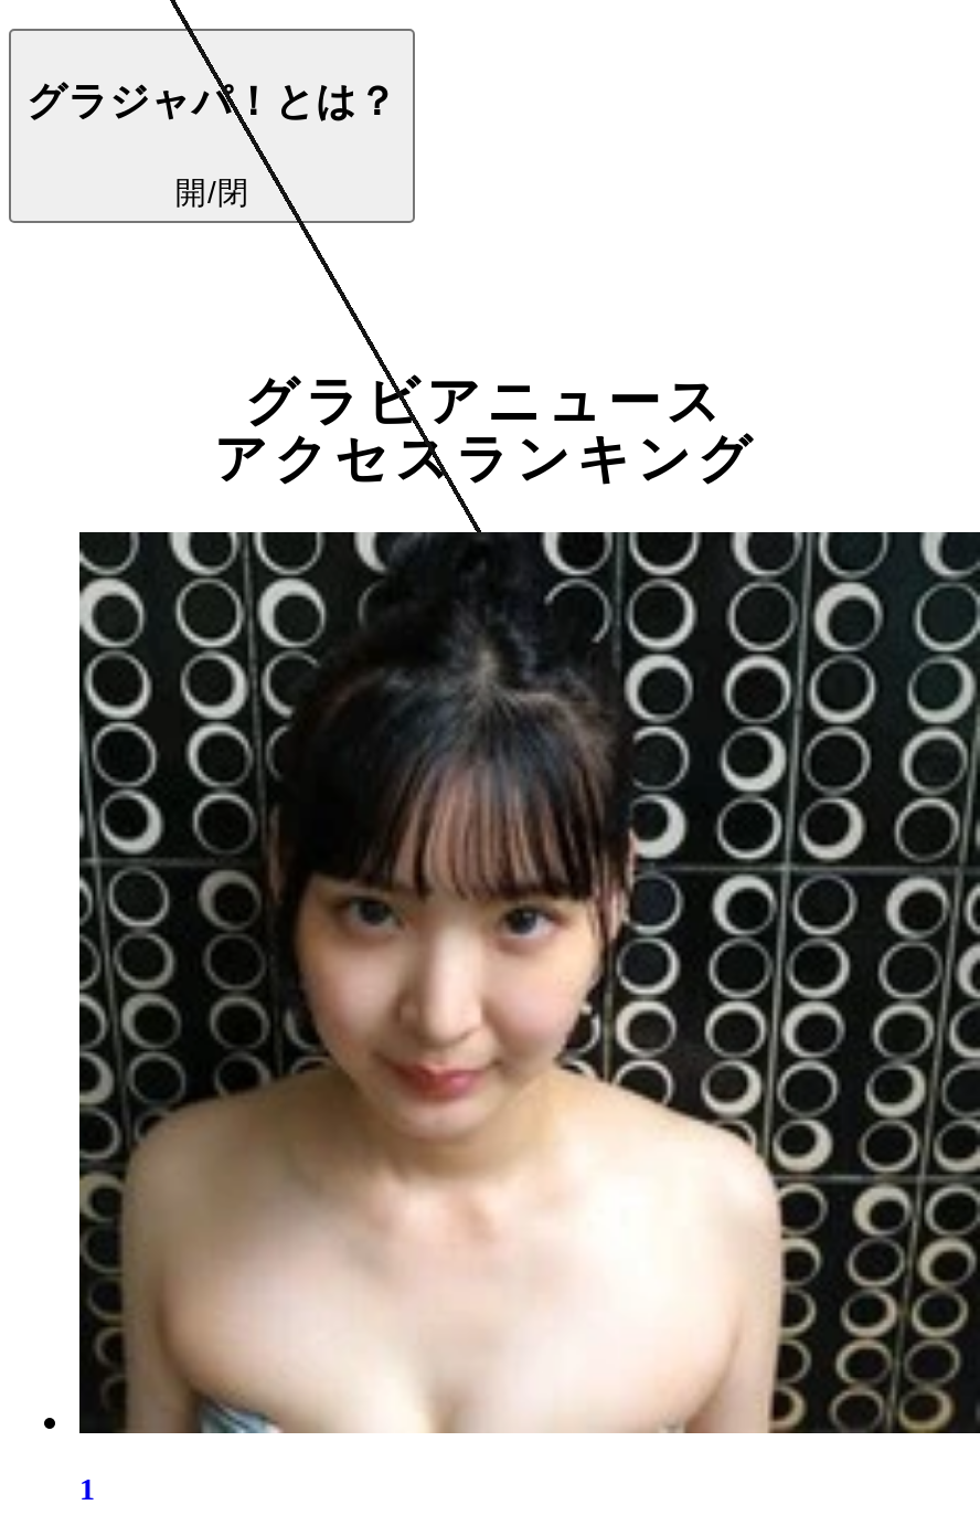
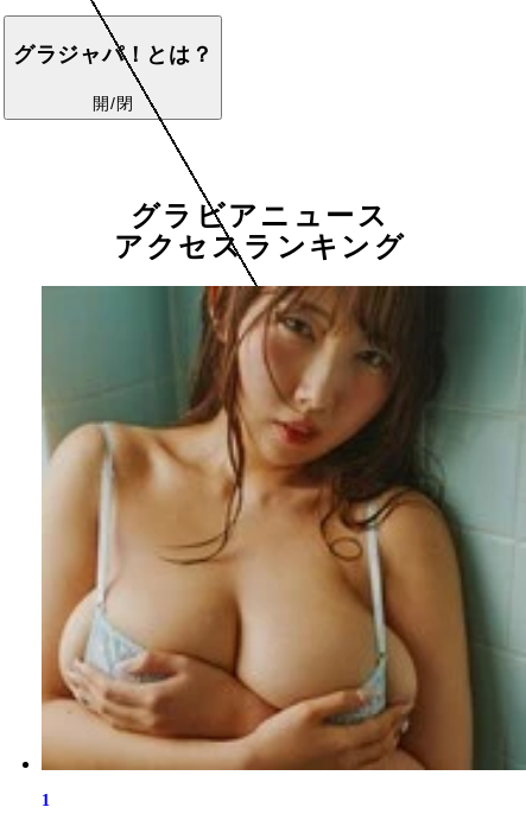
[77,530,973,1435] [image] -> [40,285,522,771] [image]

